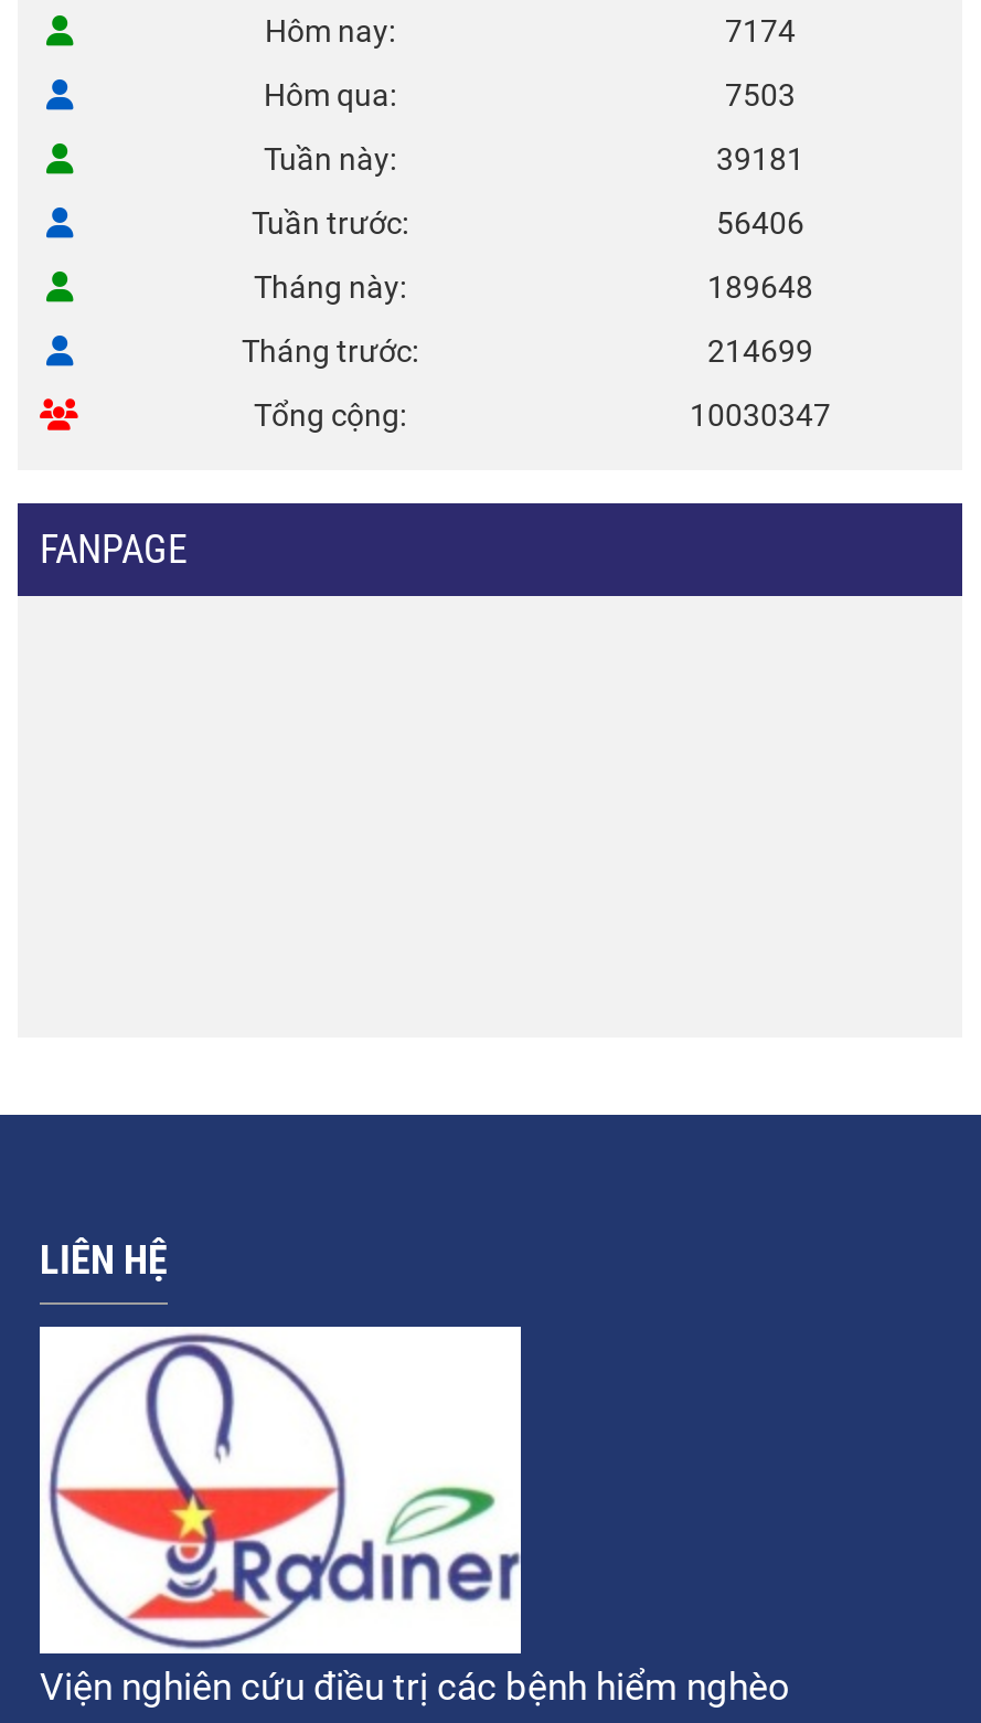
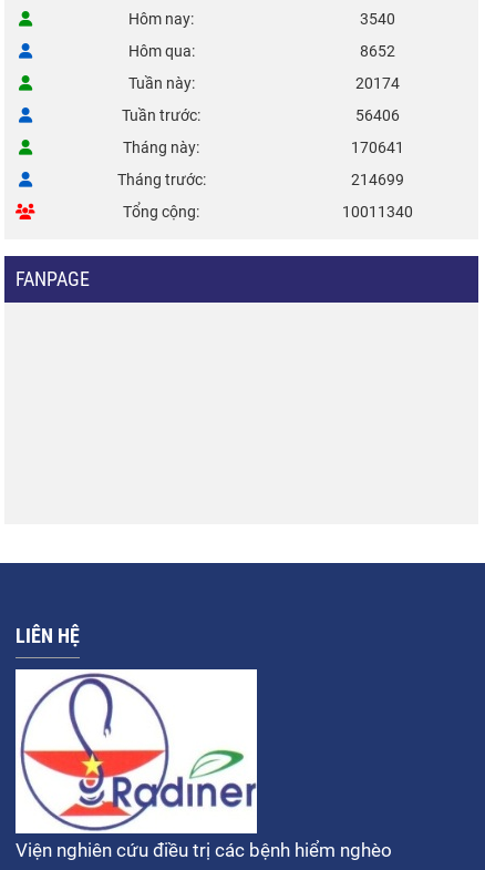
[725,14,796,50] 7174 -> [359,11,395,28] 3540
[725,78,796,114] 7503 -> [359,43,395,60] 8652
[716,142,804,178] 39181 -> [355,75,399,93] 20174
[707,270,813,306] 189648 -> [350,139,404,157] 170641
[690,398,831,434] 10030347 -> [342,203,412,221] 10011340

